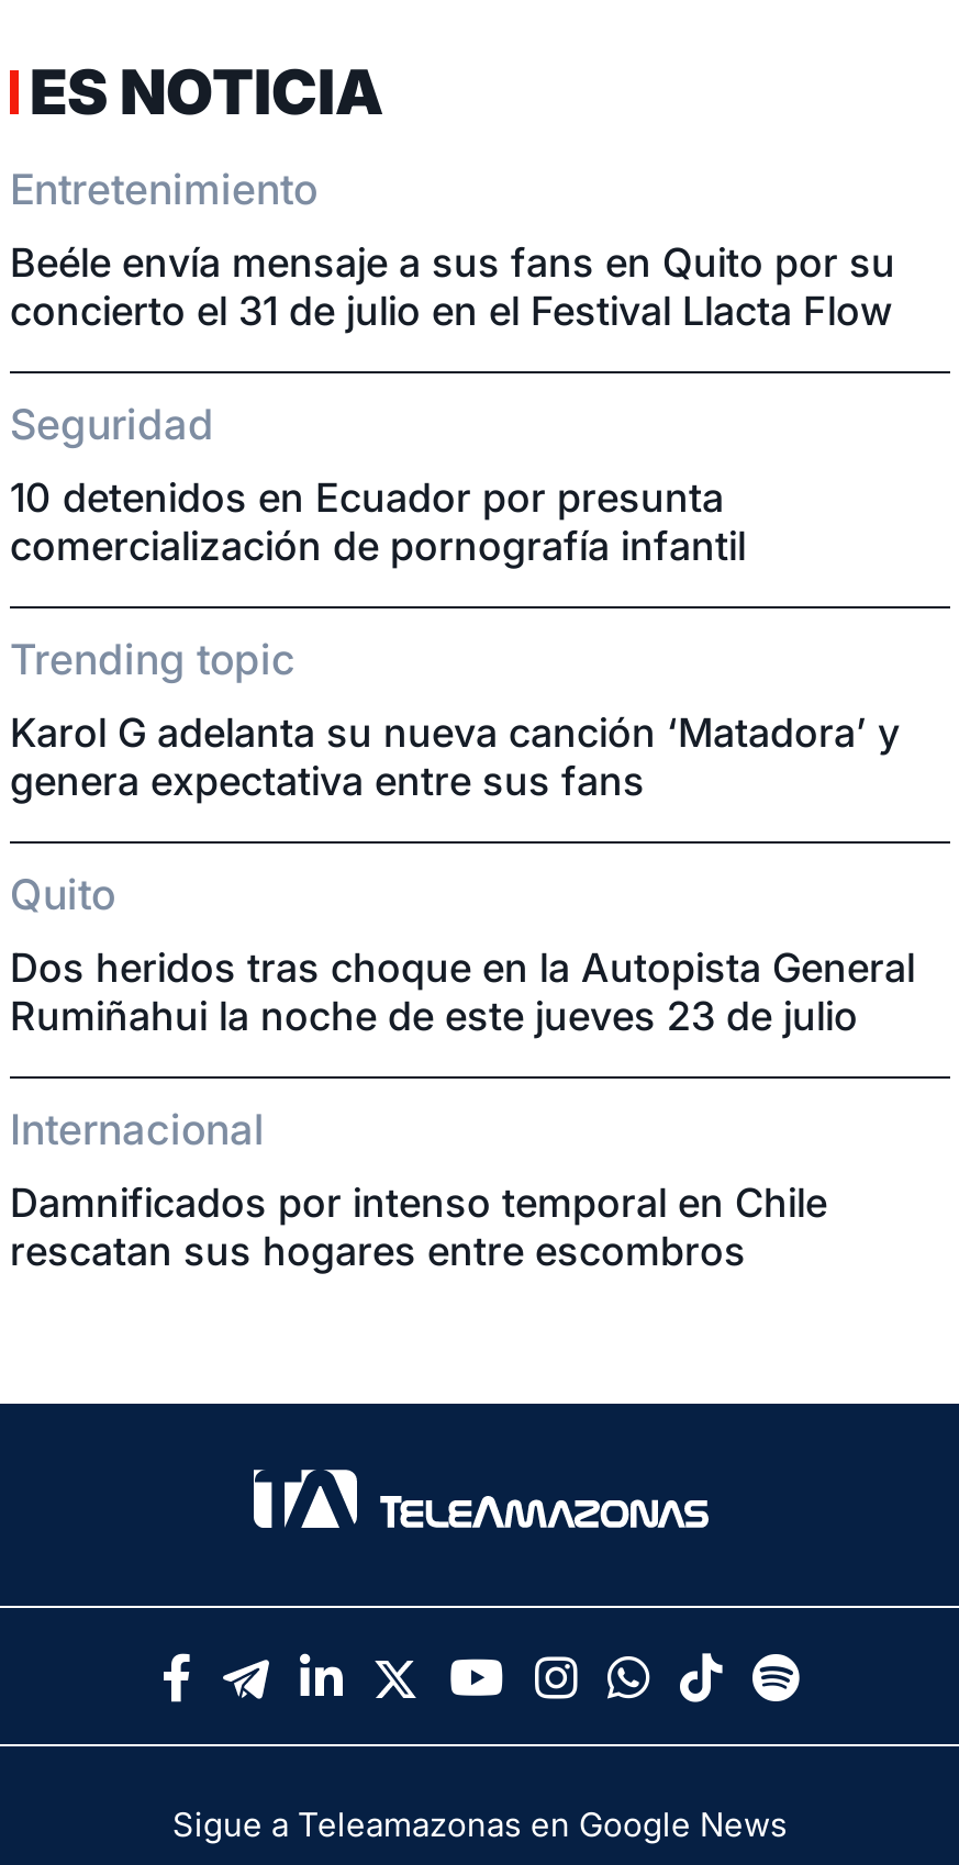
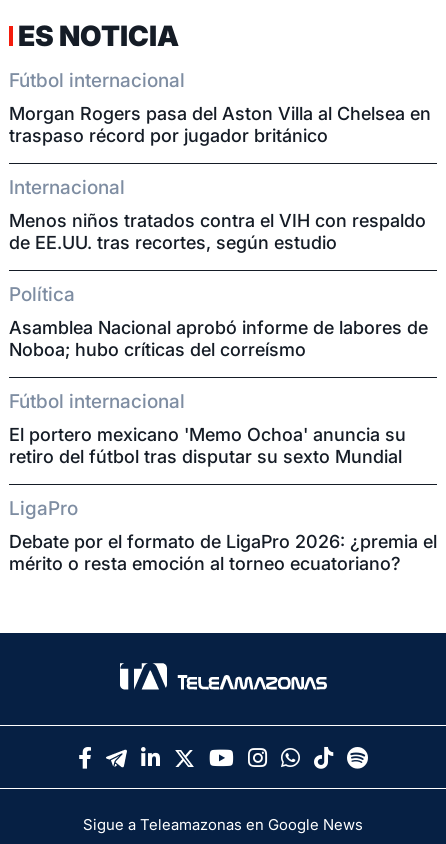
[10,165,915,1039] Entretenimiento | Beéle envía mensaje a sus fans en Quito por su | concierto el 31 de julio en el Festival Llacta Flow | Seguridad | 10 detenidos en Ecuador por presunta | comercialización de pornografía infantil | Trending topic | Karol G adelanta su nueva canción ‘Matadora’ y | genera expectativa entre sus fans | Quito | Dos heridos tras choque en la Autopista General | Rumiñahui la noche de este jueves 23 de julio -> [9,69,431,146] Fútbol internacional | Morgan Rogers pasa del Aston Villa al Chelsea en | traspaso récord por jugador británico
moved [10,1105,265,1156] -> [9,176,125,199]: Internacional
[10,1180,827,1275] Damnificados por intenso temporal en Chile | rescatan sus hogares entre escombros -> [9,210,437,574] Menos niños tratados contra el VIH con respaldo | de EE.UU. tras recortes, según estudio | Política | Asamblea Nacional aprobó informe de labores de | Noboa; hubo críticas del correísmo | Fútbol internacional | El portero mexicano 'Memo Ochoa' anuncia su | retiro del fútbol tras disputar su sexto Mundial | LigaPro | Debate por el formato de LigaPro 2026: ¿premia el | mérito o resta emoción al torneo ecuatoriano?

